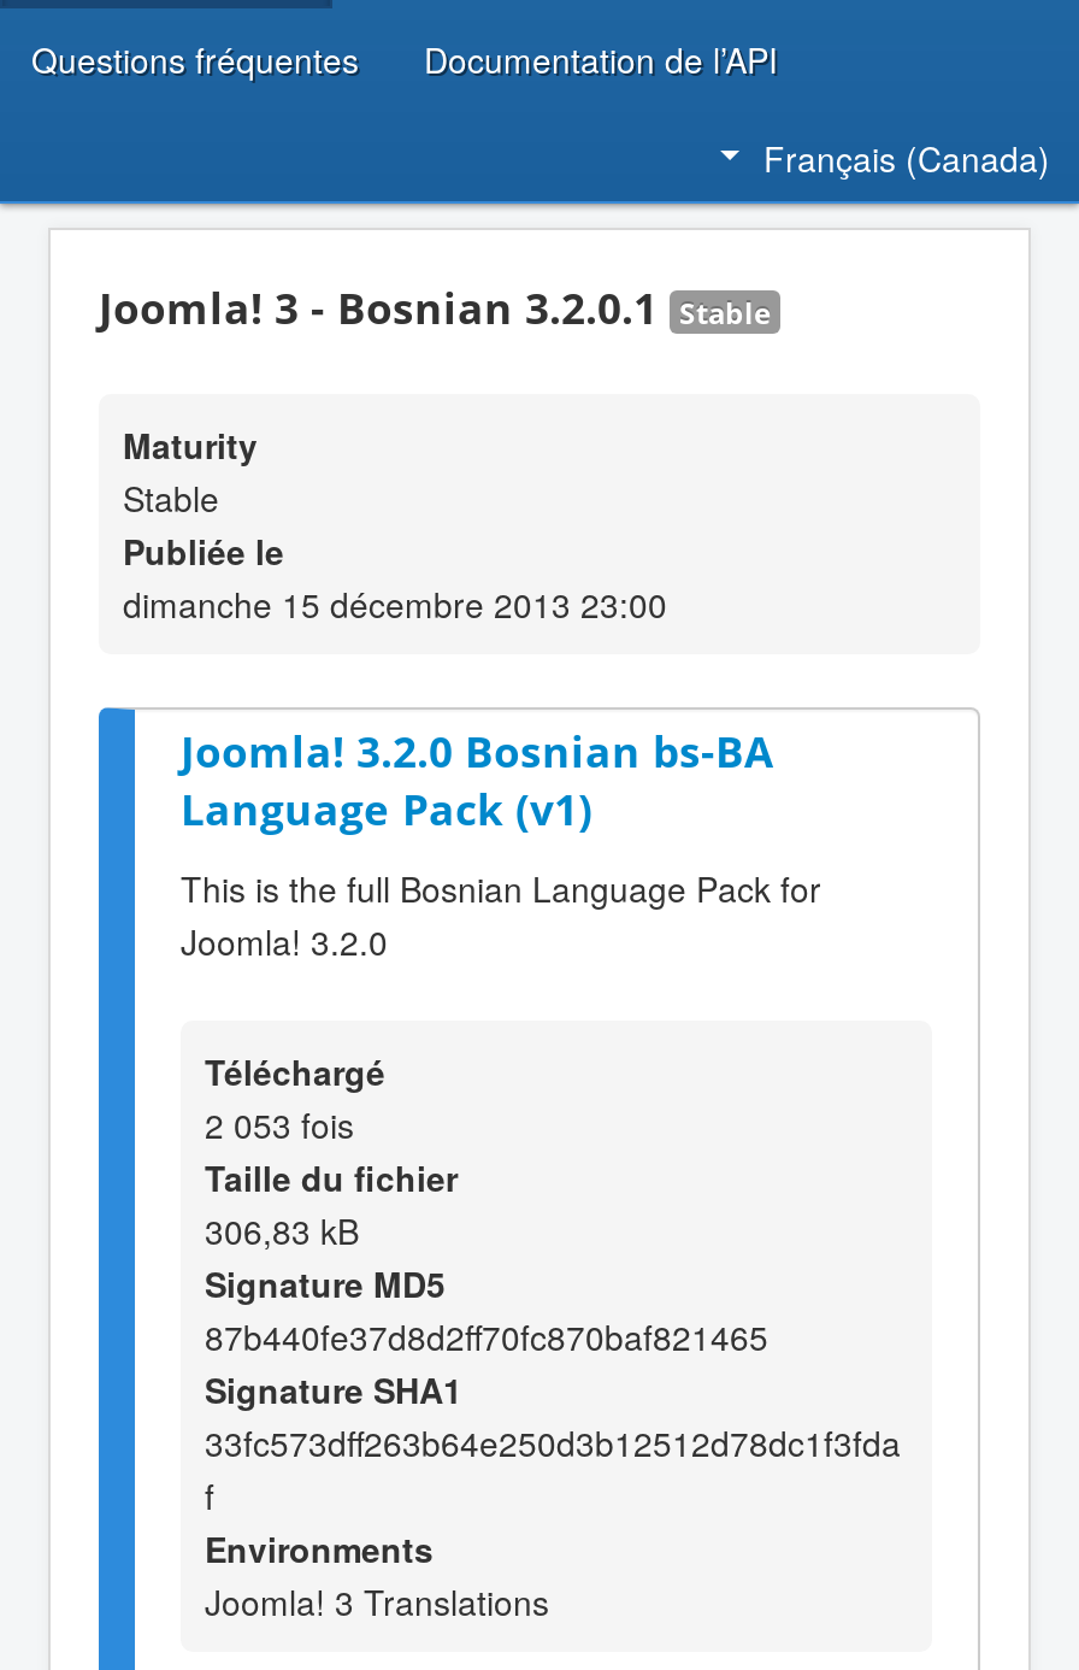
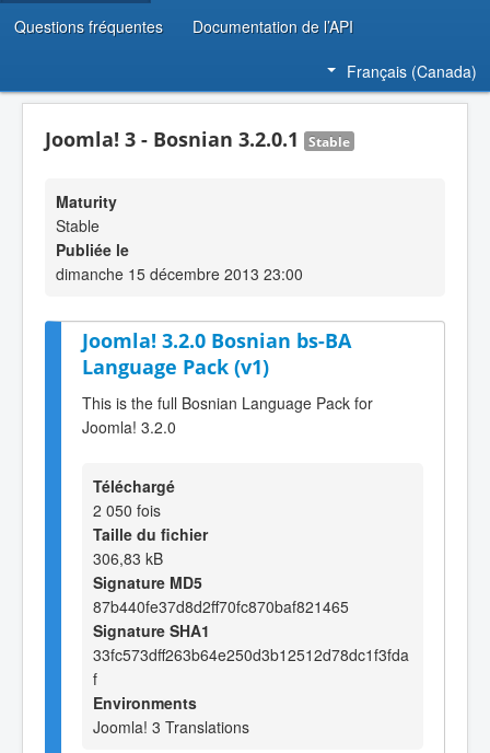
[205,1100,354,1148] 2 053 fois -> [93,499,161,521] 2 050 fois

